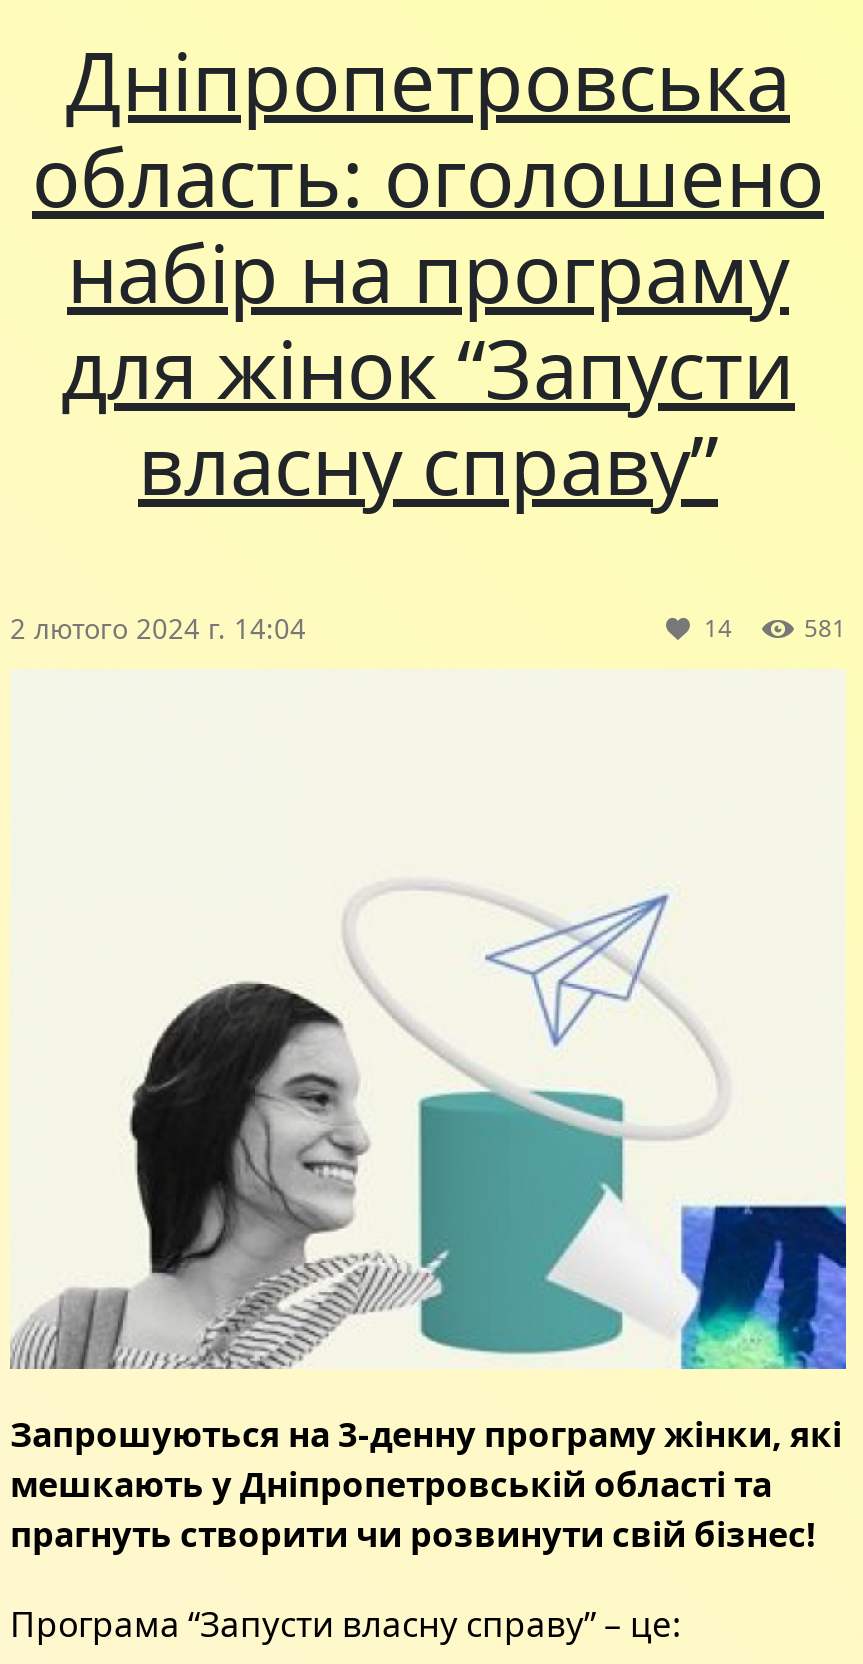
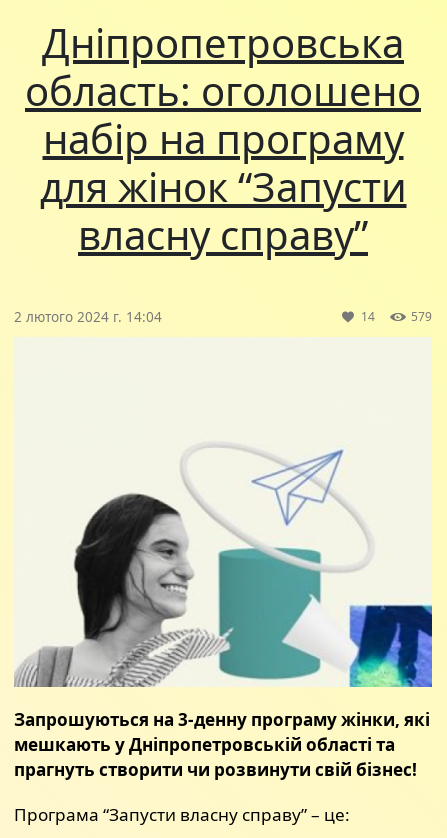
[804,611,846,645] 581 -> [411,308,432,325] 579

